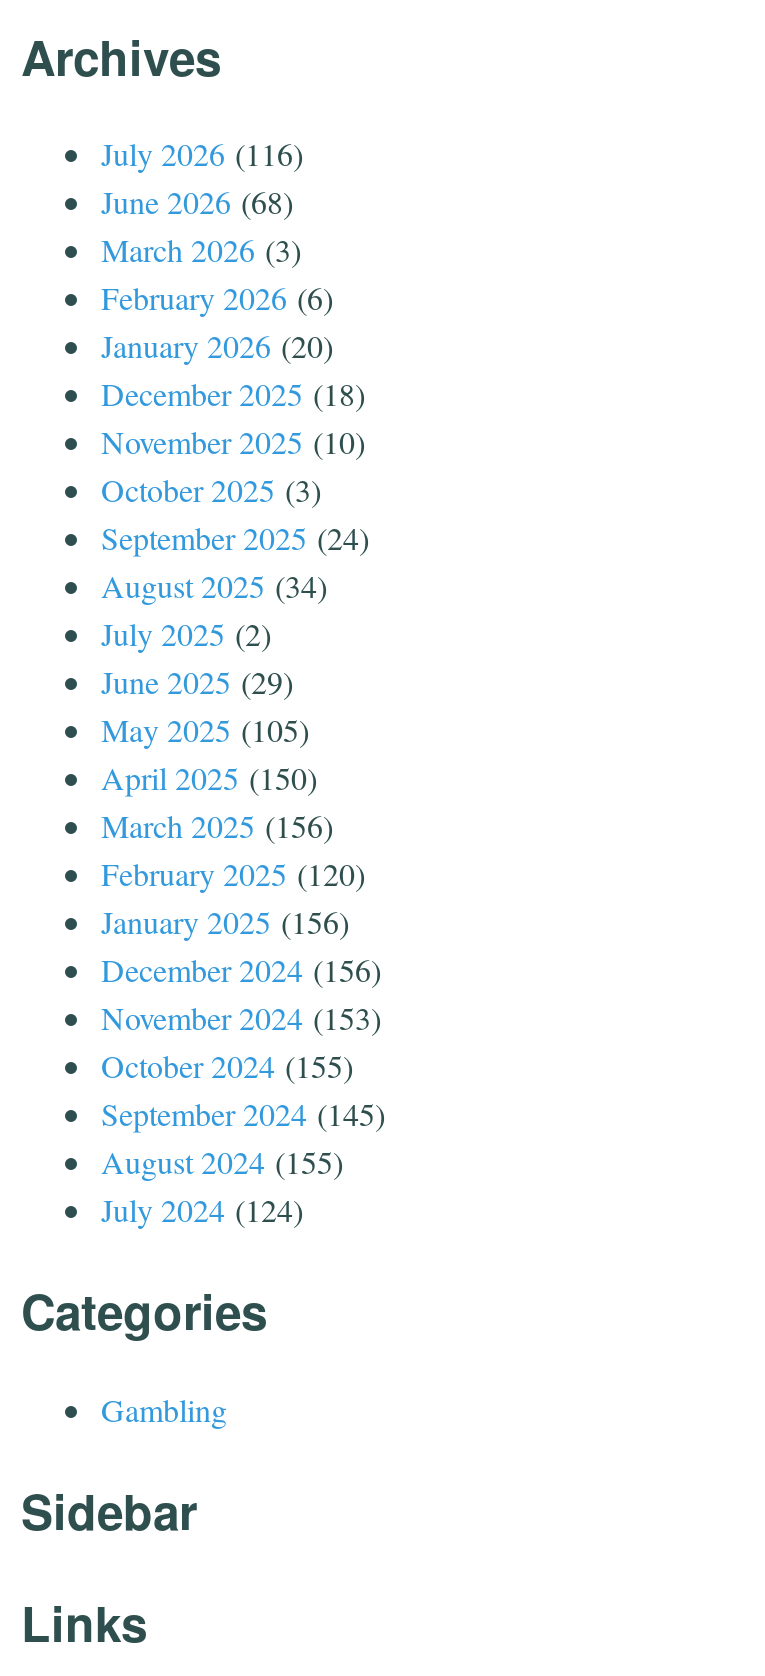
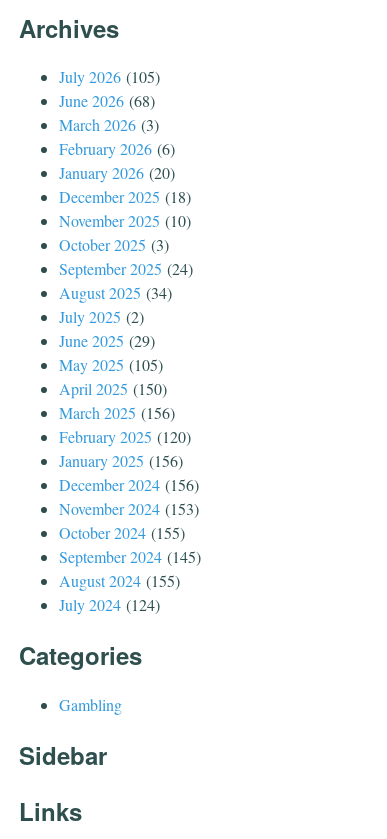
[101,133,303,175] July 2026 (116) -> [59,66,160,87] July 2026 (105)

